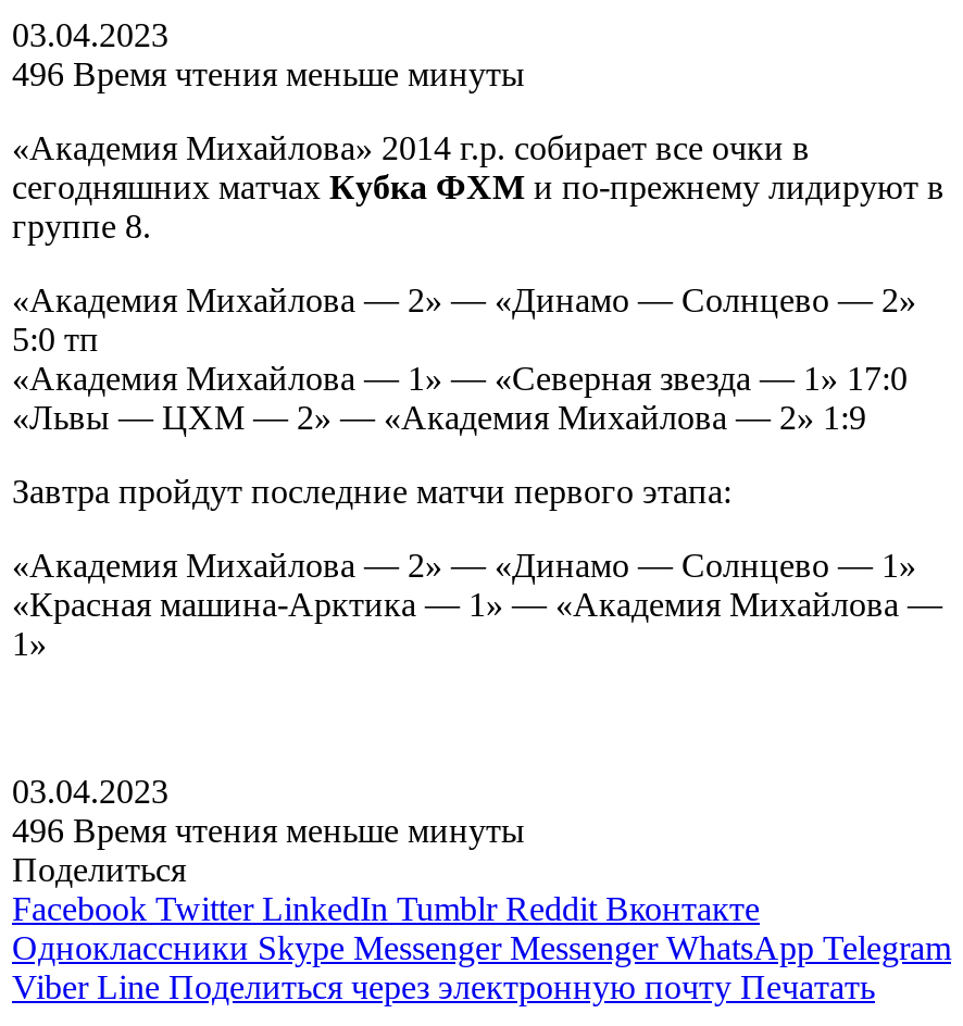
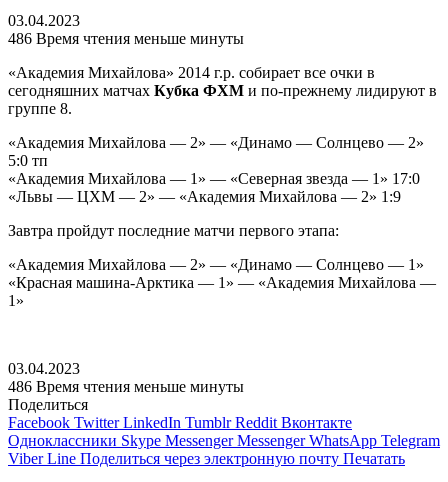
[12,55,525,92] 496 Время чтения меньше минуты -> [8,30,244,47] 486 Время чтения меньше минуты
[12,812,525,849] 496 Время чтения меньше минуты -> [8,378,244,395] 486 Время чтения меньше минуты

